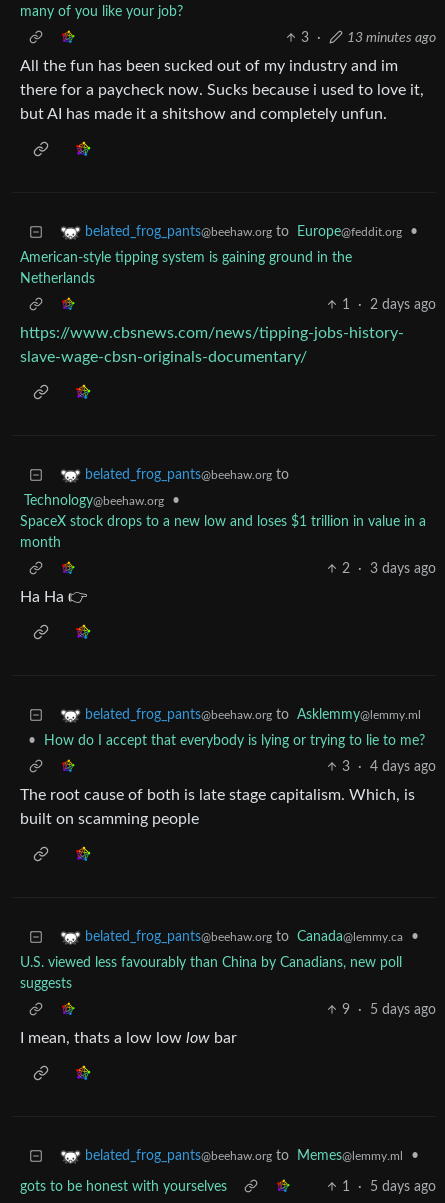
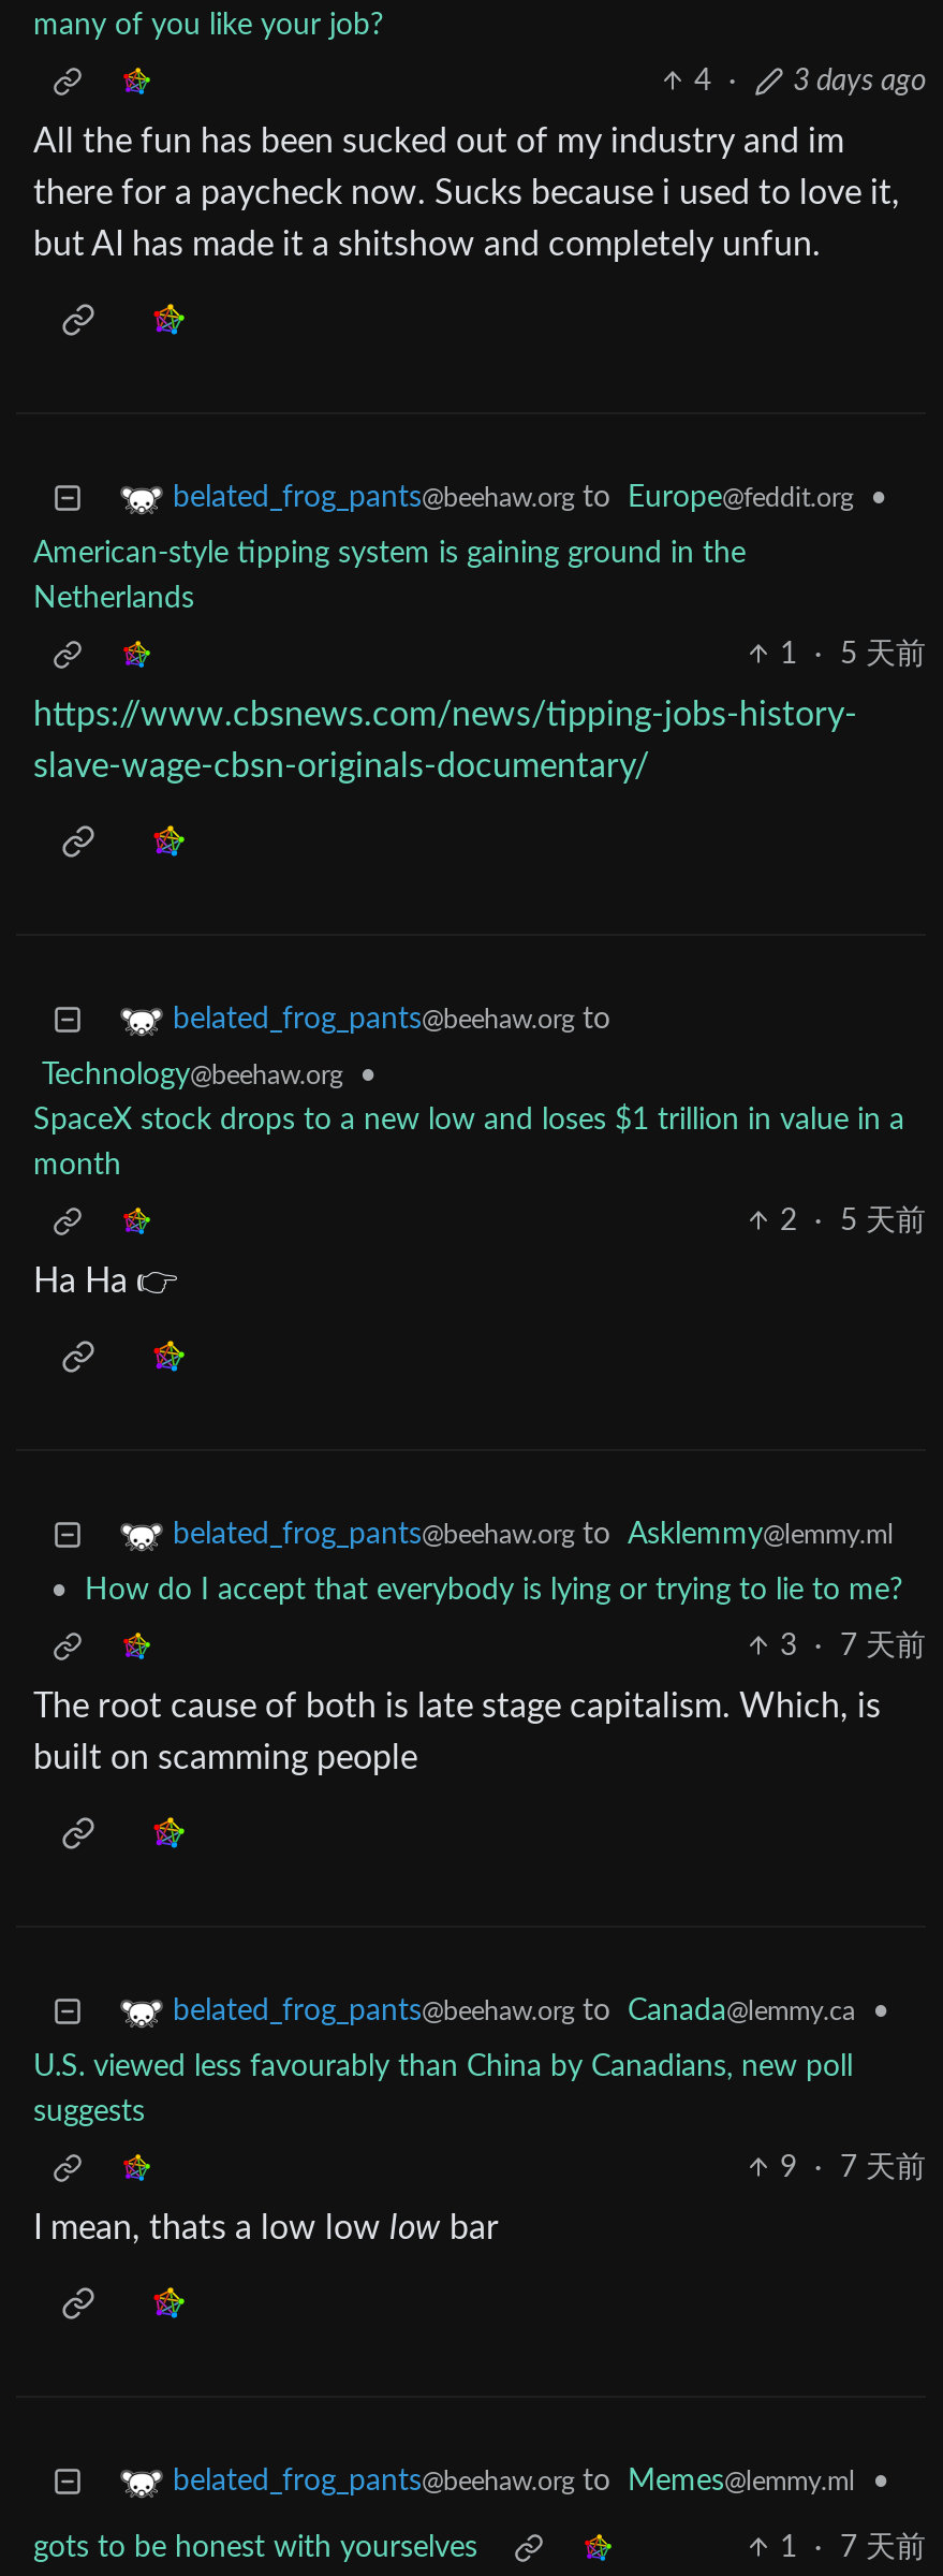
[301,31,321,45] 3 · -> [694,67,737,97] 4 ·
[347,31,436,45] 13 minutes ago -> [793,67,926,97] 3 days ago
[342,298,436,312] 1 · 2 days ago -> [780,640,926,670] 1 · 5 天前
[342,562,436,576] 2 · 3 days ago -> [780,1206,926,1236] 2 · 5 天前
[342,760,436,774] 3 · 4 days ago -> [780,1631,926,1662] 3 · 7 天前
[342,1003,436,1017] 9 · 5 days ago -> [780,2153,926,2183] 9 · 7 天前
[342,1180,436,1194] 1 · 5 days ago -> [780,2533,926,2563] 1 · 7 天前

